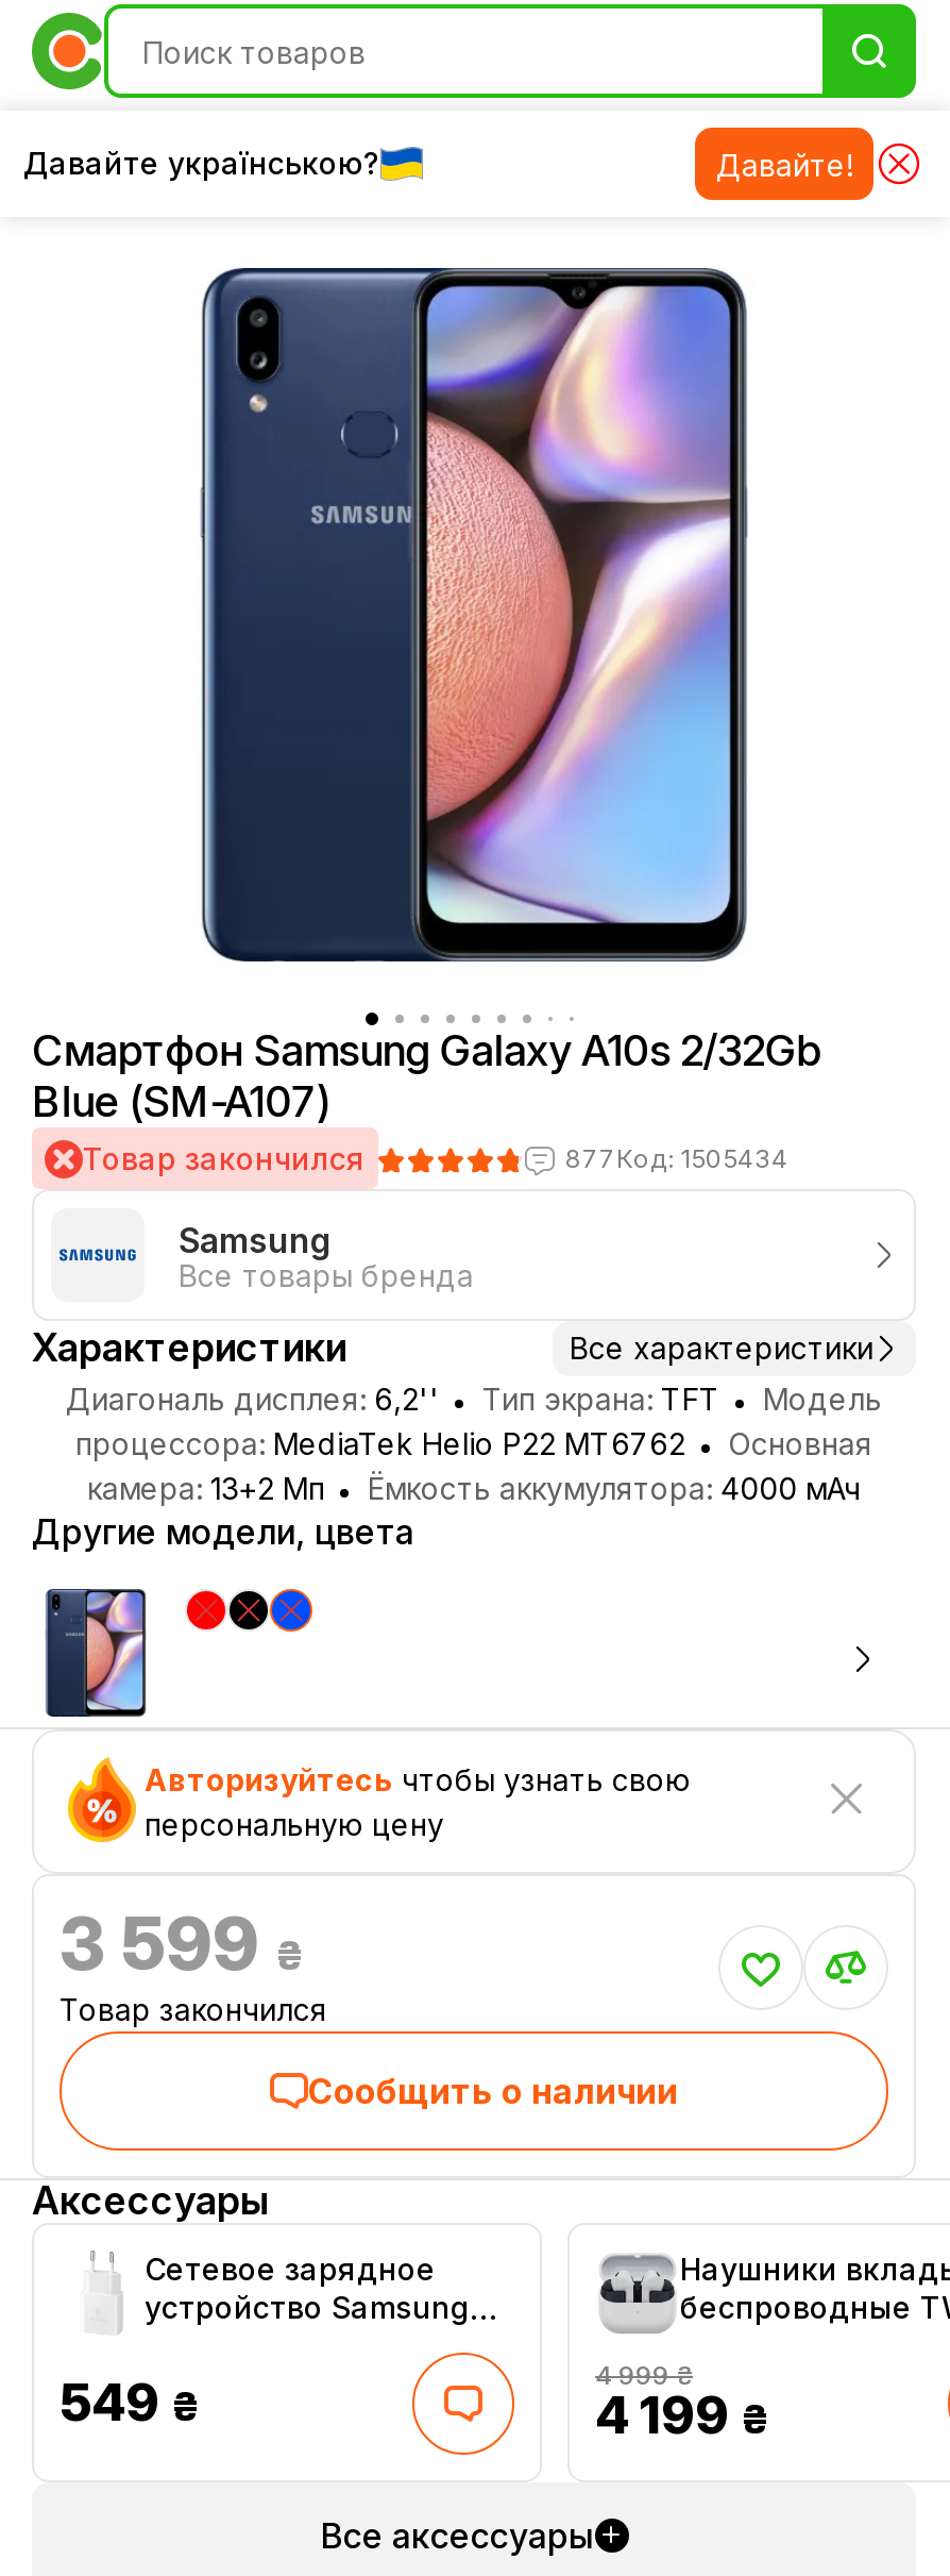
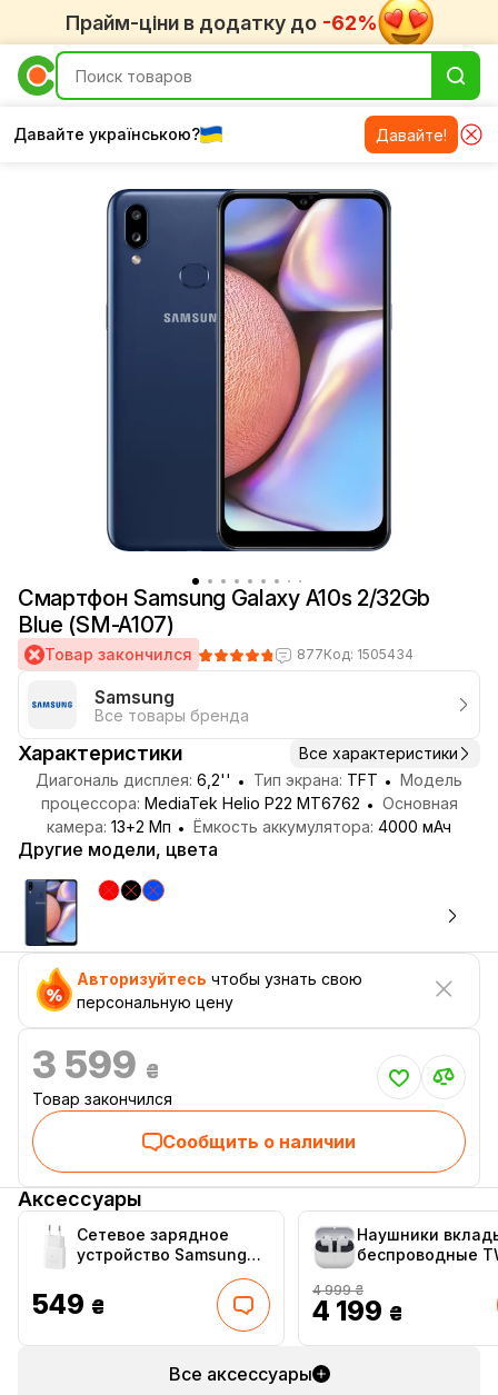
none -> [65,11,377,34] Прайм-ціни в додатку до -62%

